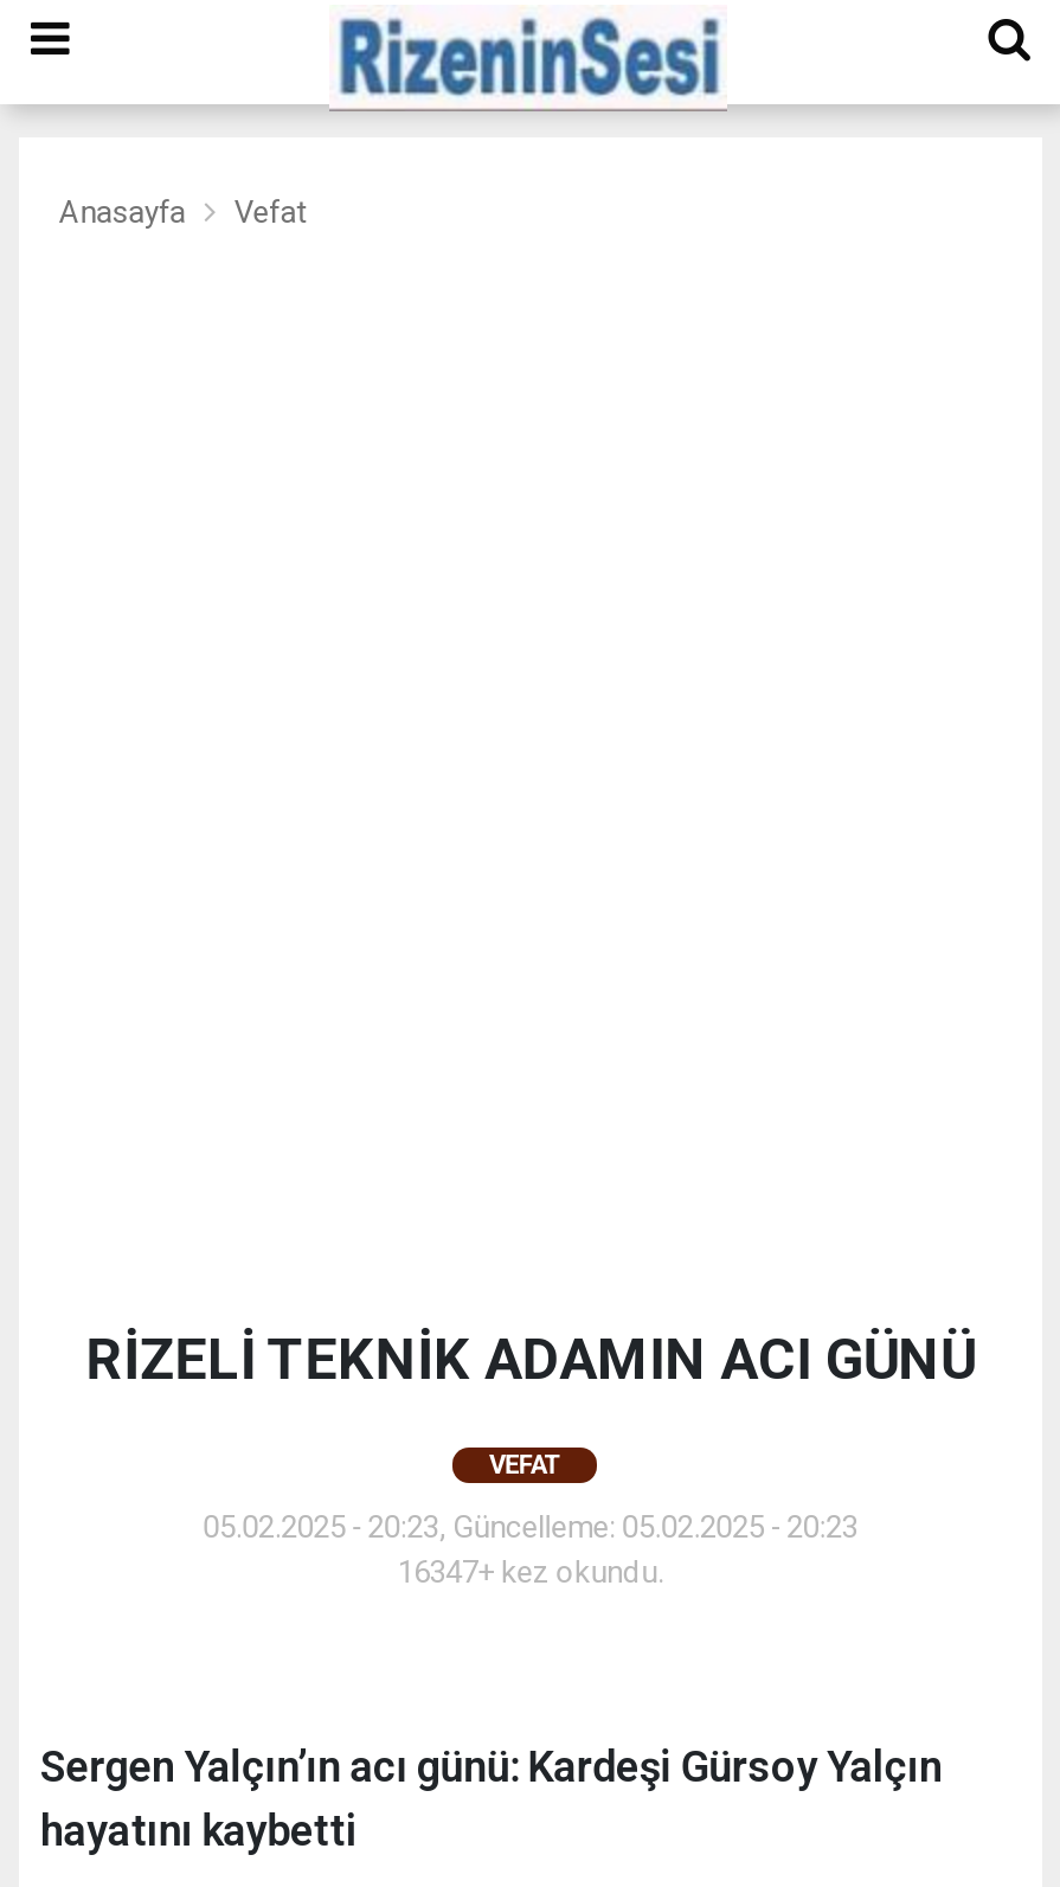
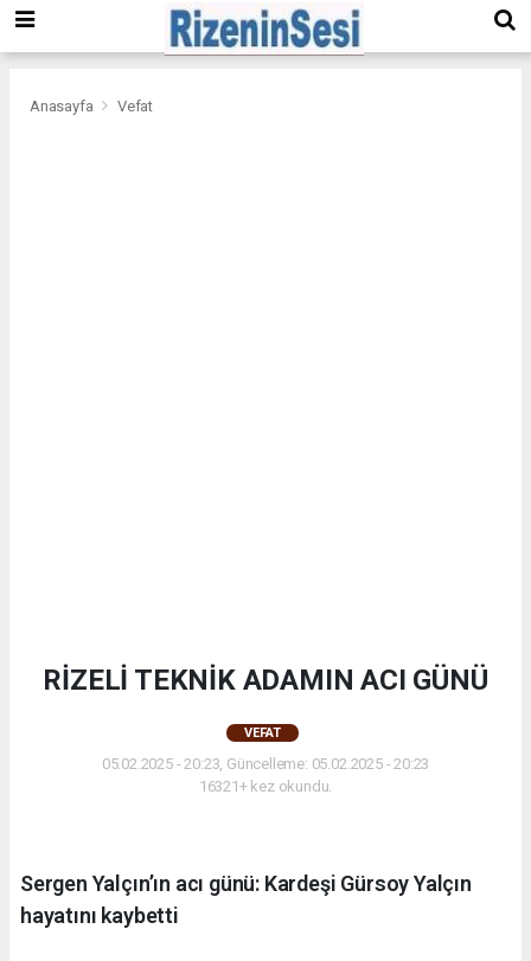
[397,1554,664,1589] 16347+ kez okundu. -> [199,777,332,795] 16321+ kez okundu.

